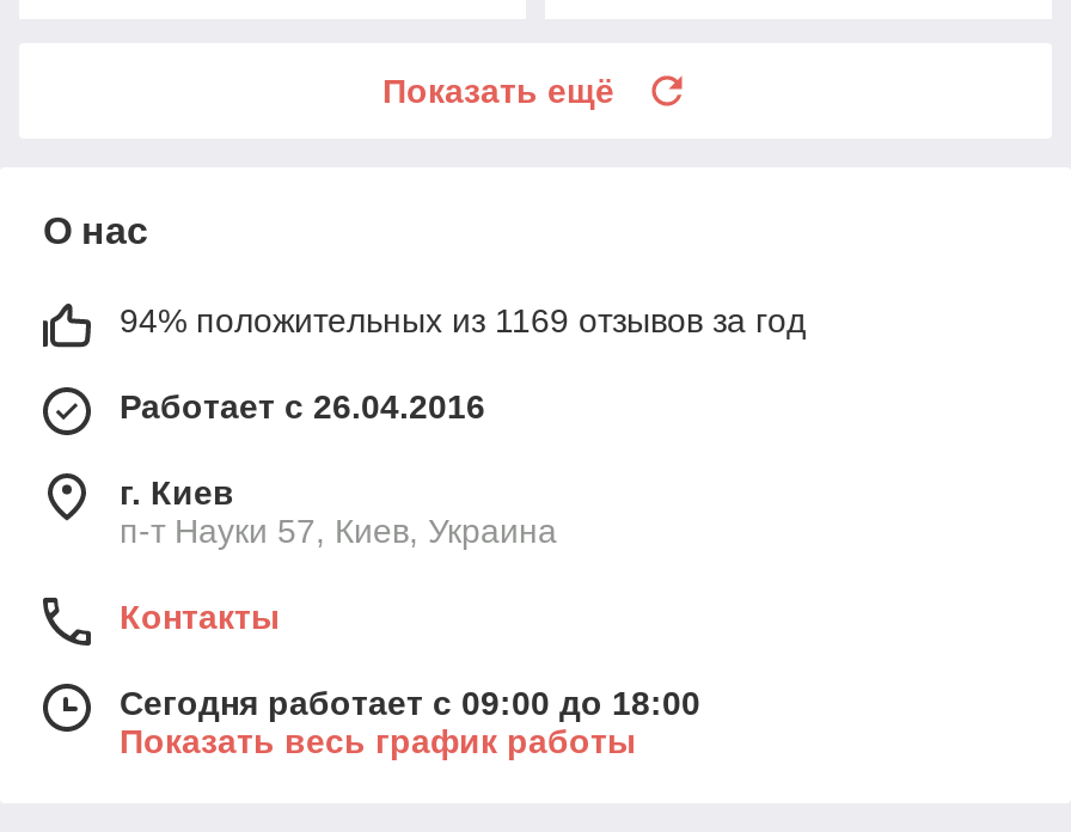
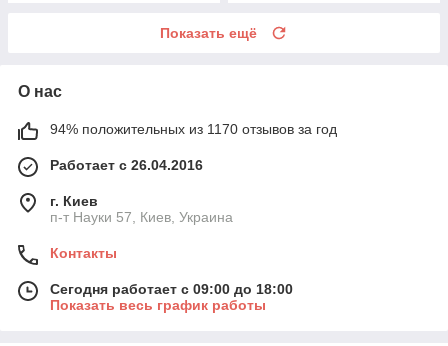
[120,301,806,339] 94% положительных из 1169 отзывов за год -> [50,121,337,137] 94% положительных из 1170 отзывов за год

